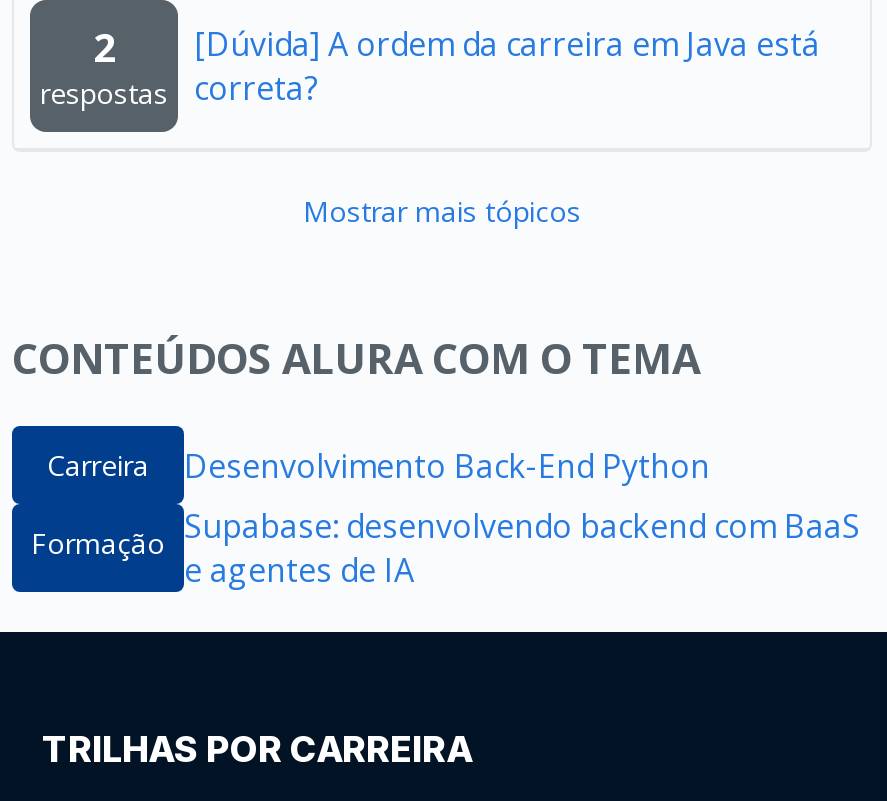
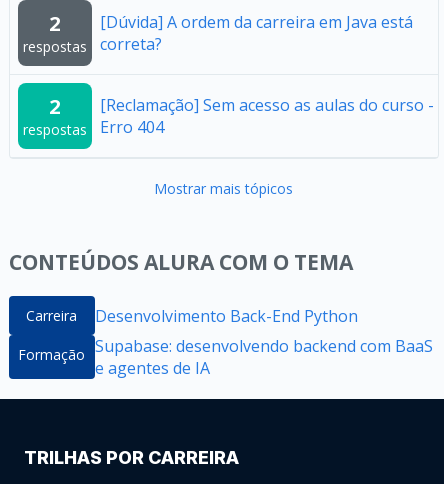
none -> [23,93,87,139] 2 | respostas
none -> [100,94,434,138] [Reclamação] Sem acesso as aulas do curso - | Erro 404

